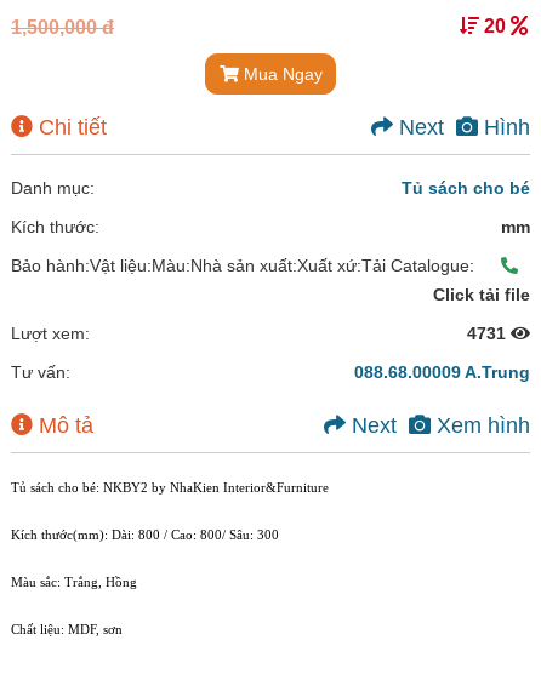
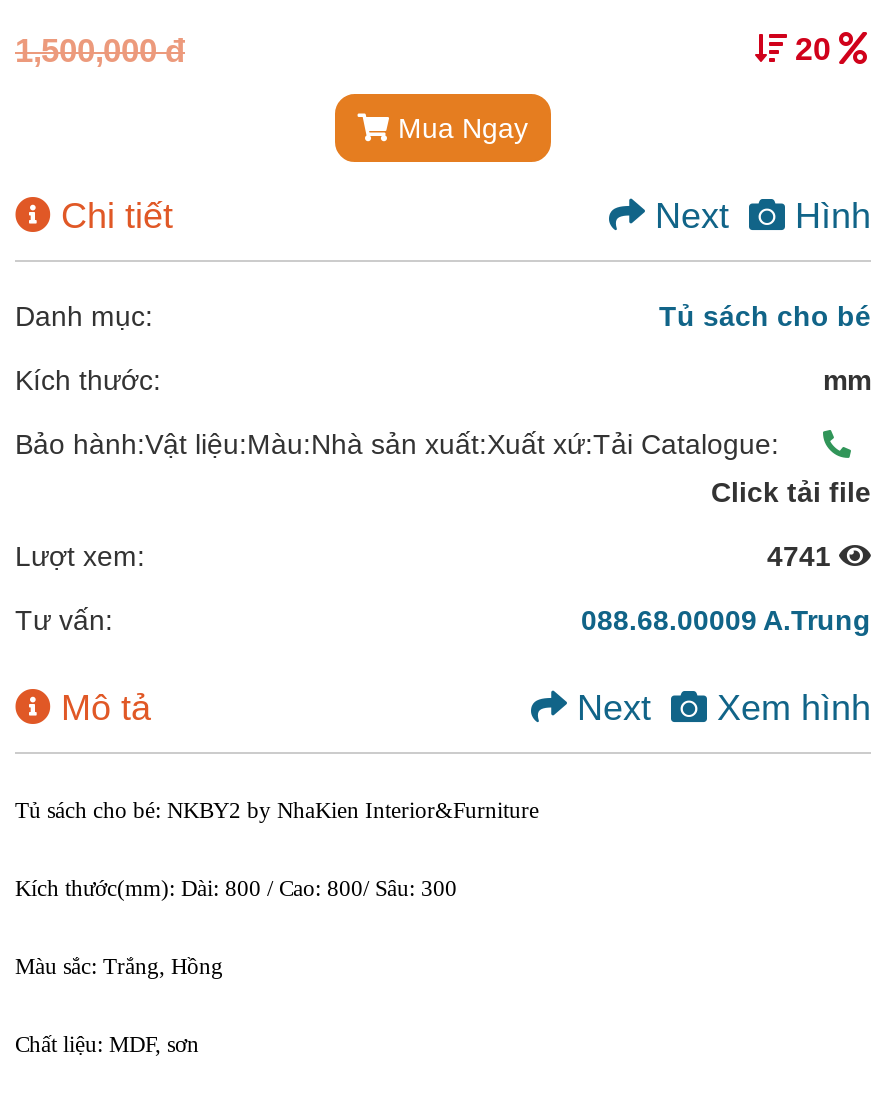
[467,324,511,343] 4731 -> [767,540,839,572] 4741

